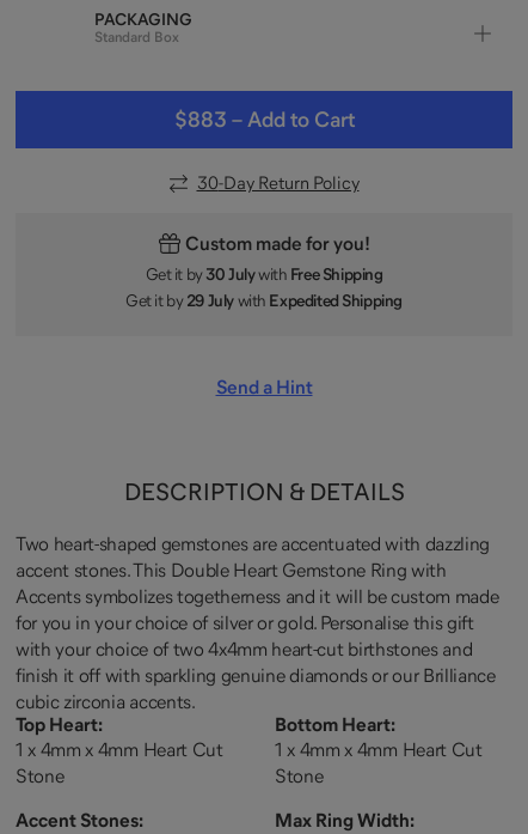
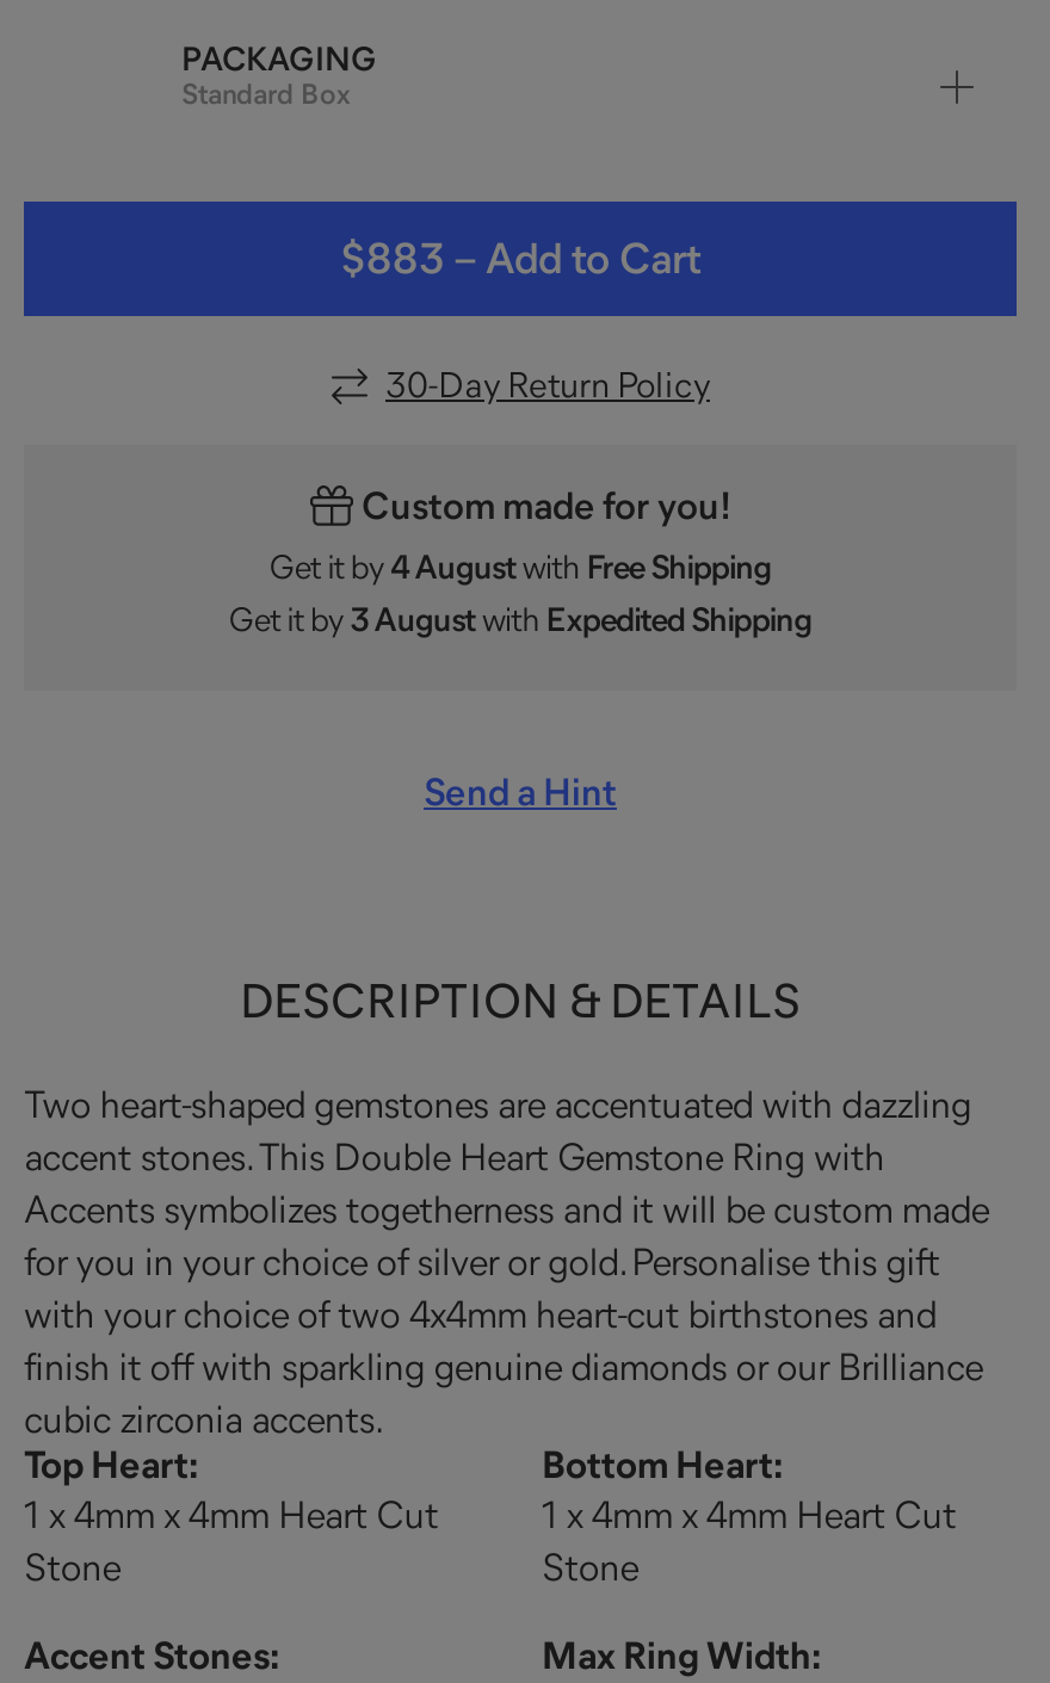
[145,266,383,283] Get it by 30 July with Free Shipping -> [269,551,771,584] Get it by 4 August with Free Shipping
[126,292,402,309] Get it by 29 July with Expedited Shipping -> [229,603,812,637] Get it by 3 August with Expedited Shipping

